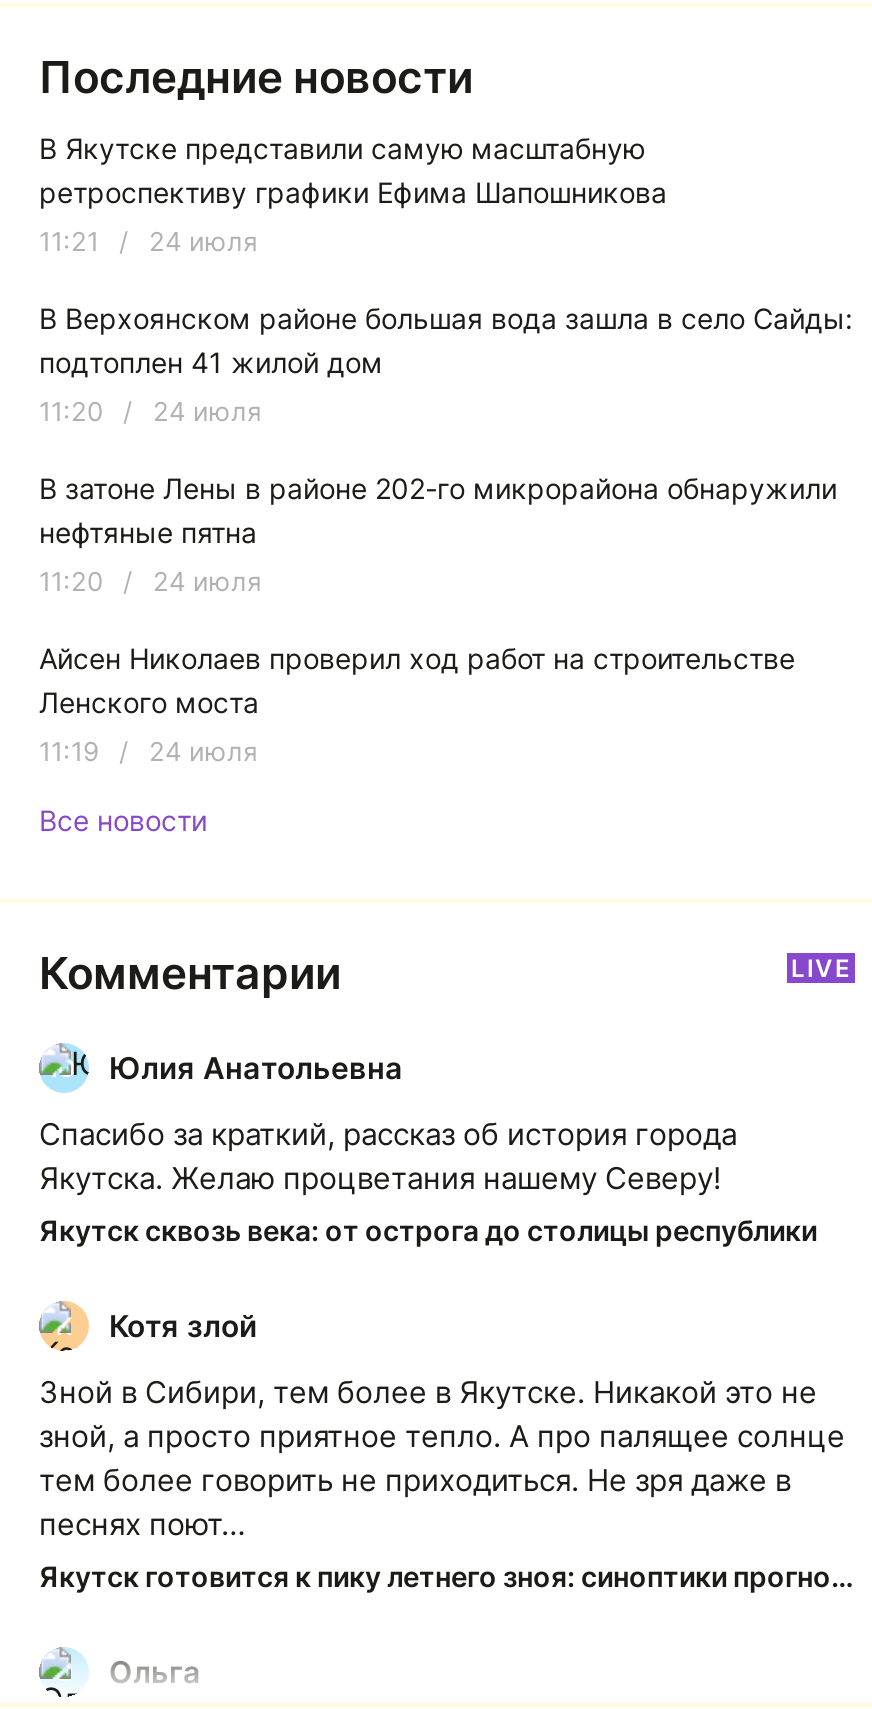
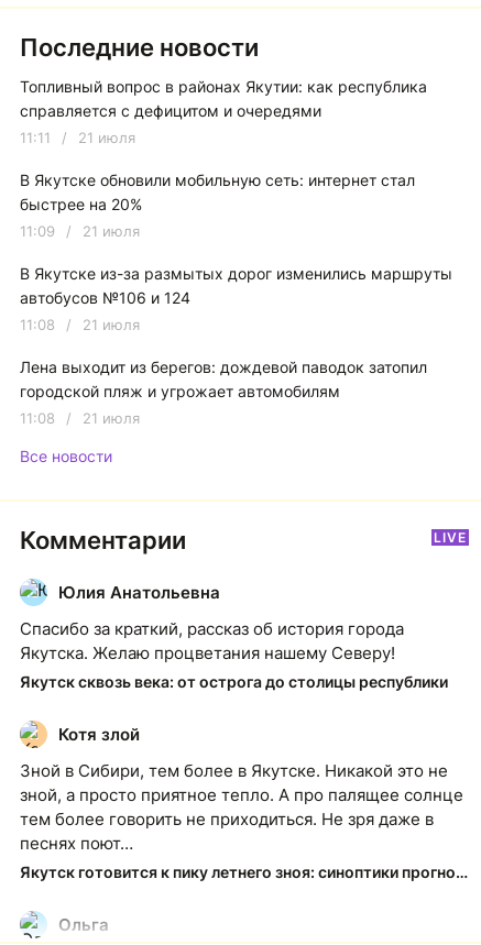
[39,132,667,210] В Якутске представили самую масштабную | ретроспективу графики Ефима Шапошникова -> [20,77,427,120] Топливный вопрос в районах Якутии: как республика | справляется с дефицитом и очередями
[39,226,257,258] 11:21 / 24 июля -> [20,129,135,147] 11:11 / 21 июля
[39,302,853,380] В Верхоянском районе большая вода зашла в село Сайды: | подтоплен 41 жилой дом -> [20,171,415,214] В Якутске обновили мобильную сеть: интернет стал | быстрее на 20%
[39,396,261,428] 11:20 / 24 июля -> [20,223,140,240] 11:09 / 21 июля
[39,472,837,550] В затоне Лены в районе 202-го микрорайона обнаружили | нефтяные пятна -> [20,264,452,307] В Якутске из-за размытых дорог изменились маршруты | автобусов №106 и 124
[39,566,261,598] 11:20 / 24 июля -> [20,316,140,334] 11:08 / 21 июля
[39,642,795,720] Айсен Николаев проверил ход работ на строительстве | Ленского моста -> [20,358,427,401] Лена выходит из берегов: дождевой паводок затопил | городской пляж и угрожает автомобилям
[39,736,257,768] 11:19 / 24 июля -> [20,410,140,427] 11:08 / 21 июля

